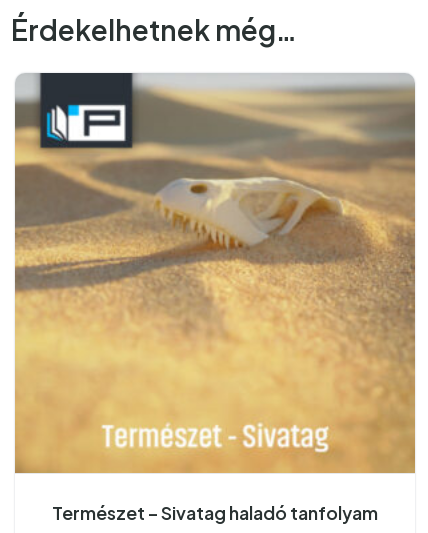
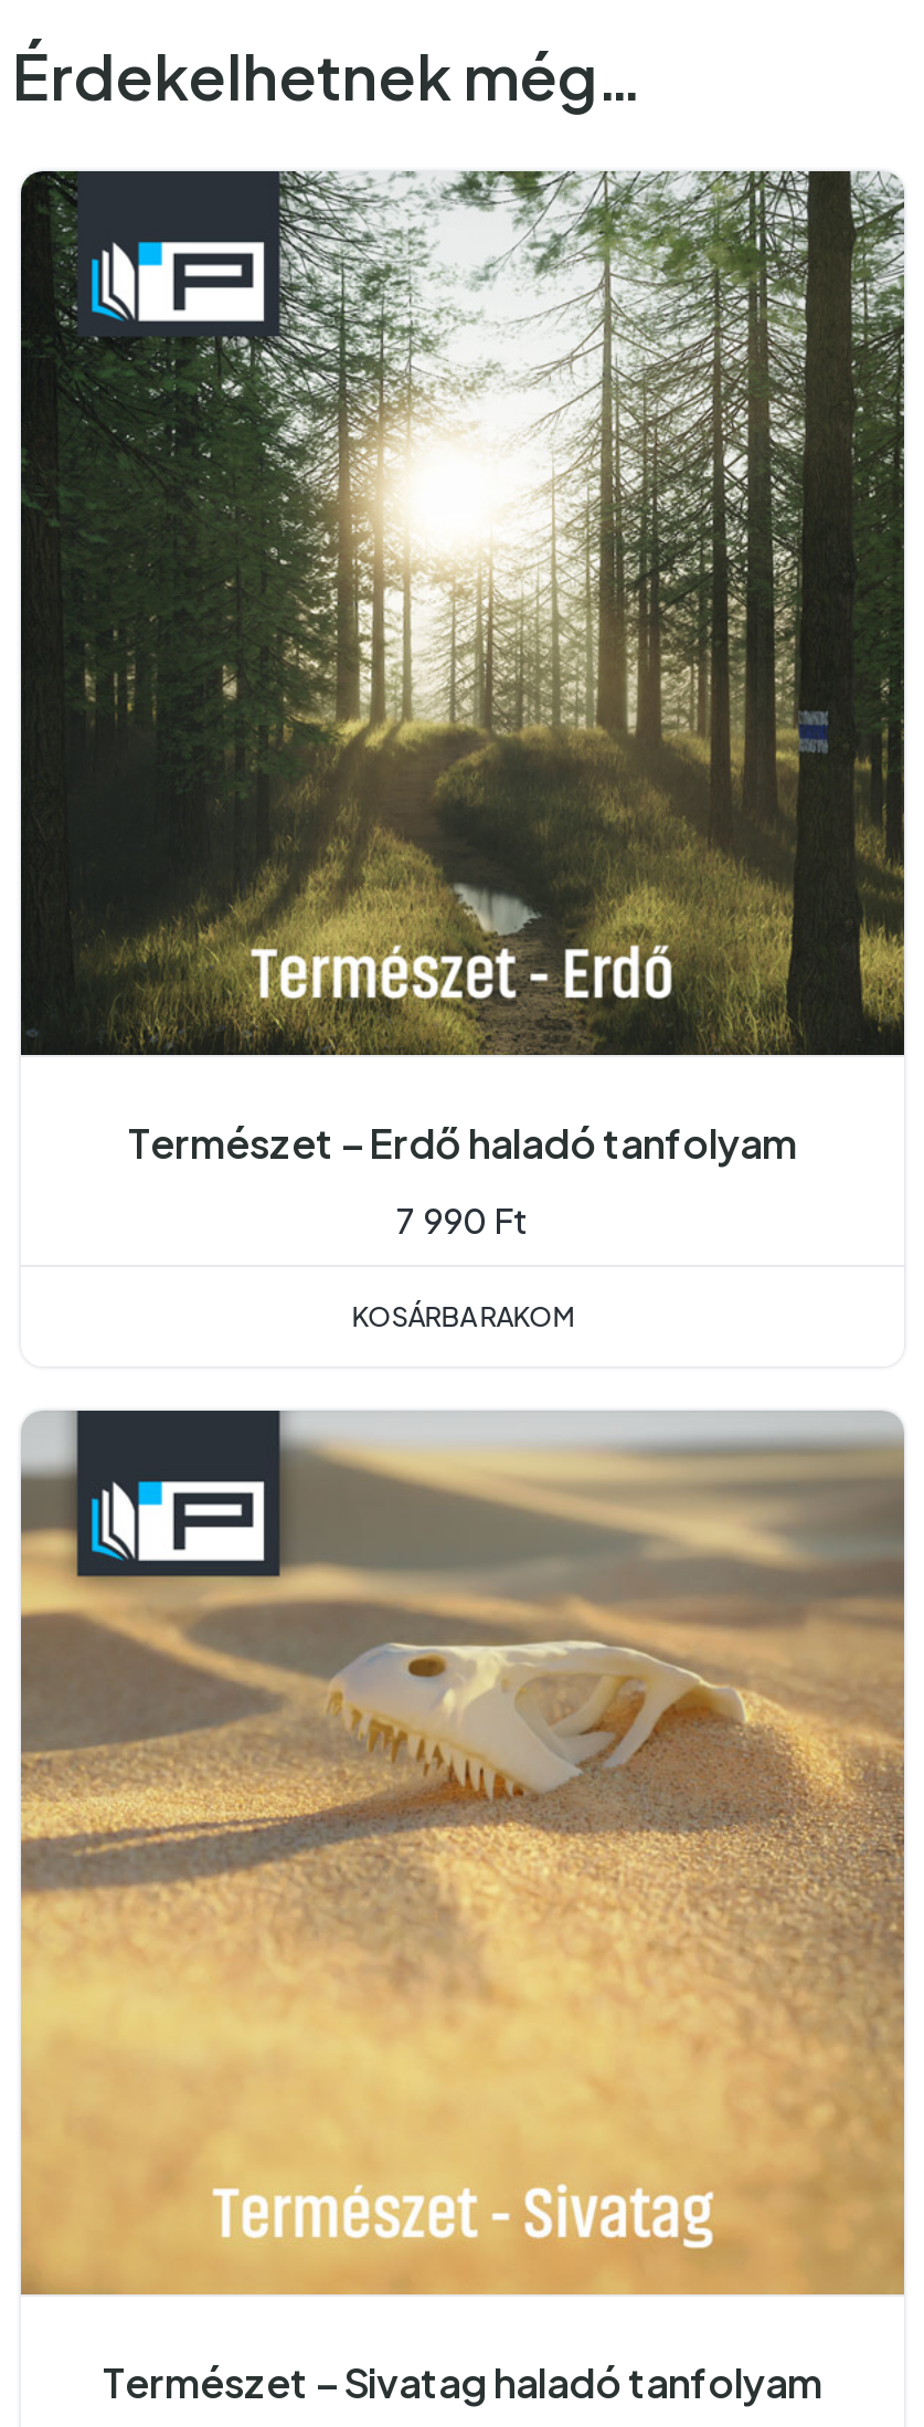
none -> [19,169,906,1333] [image] | Természet – Erdő haladó tanfolyam | 7 990 Ft | KOSÁRBA RAKOM

